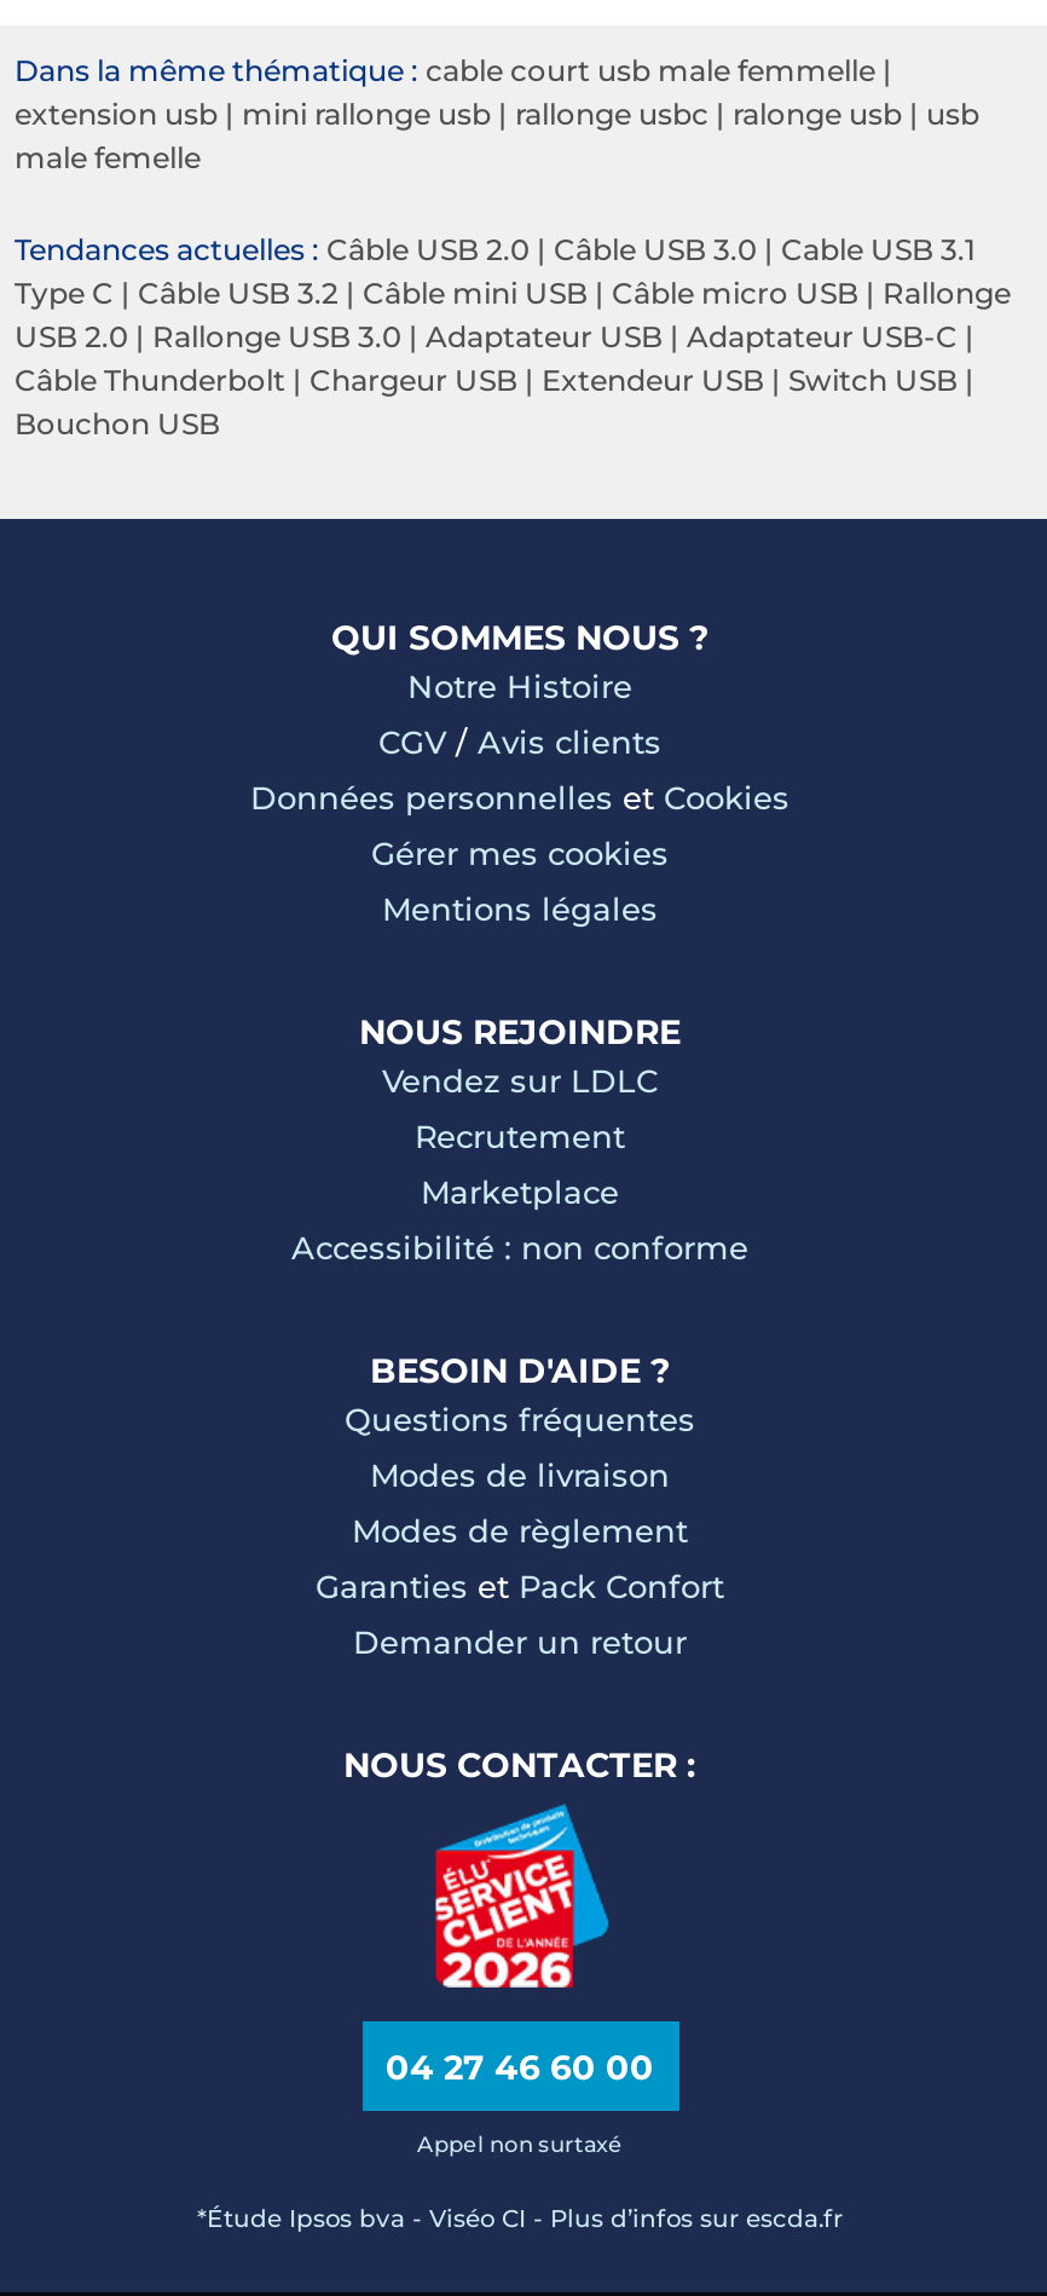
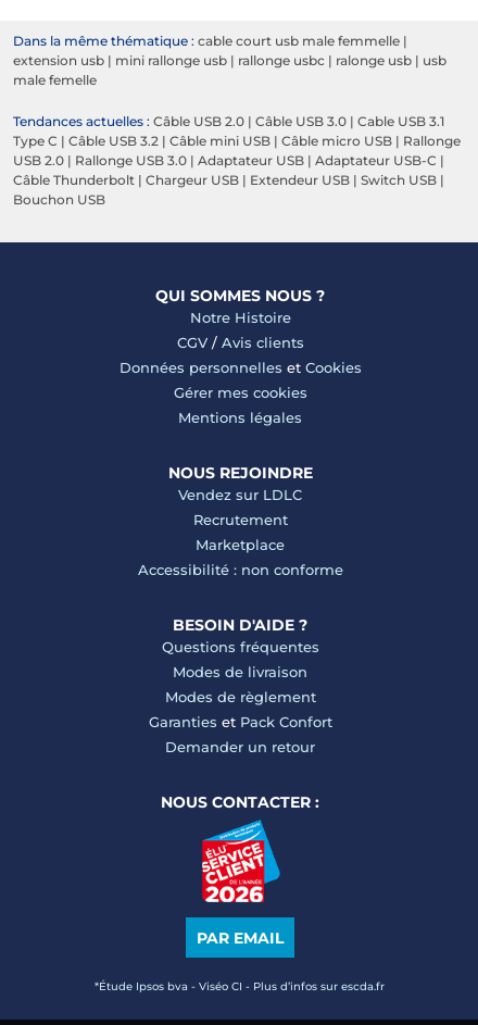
[386,2046,654,2157] 04 27 46 60 00 | Appel non surtaxé -> [197,928,284,948] PAR EMAIL

